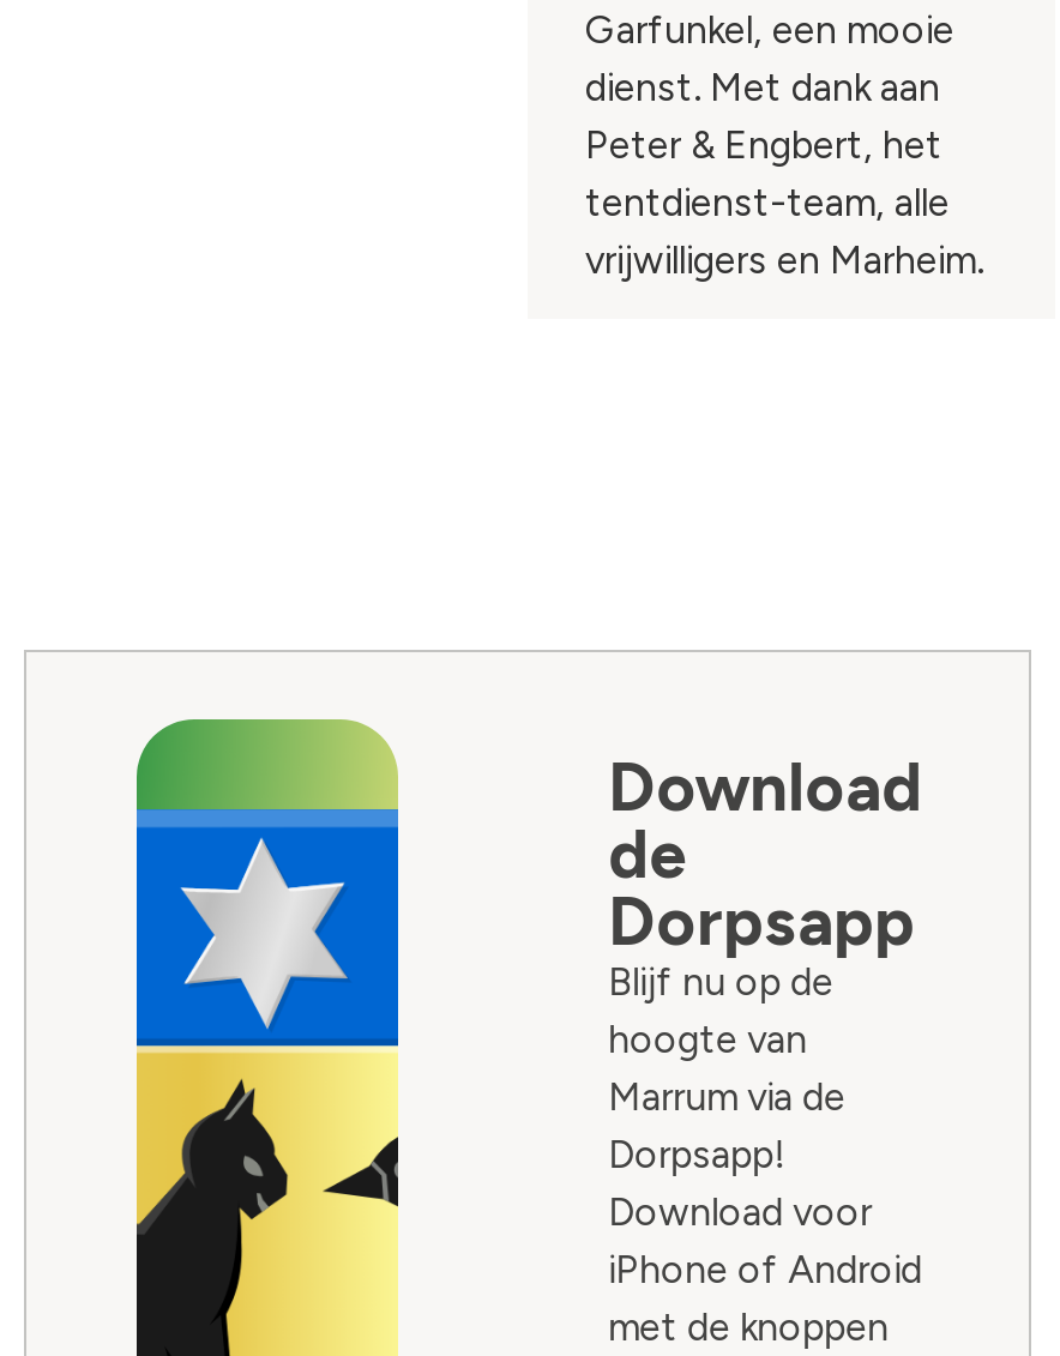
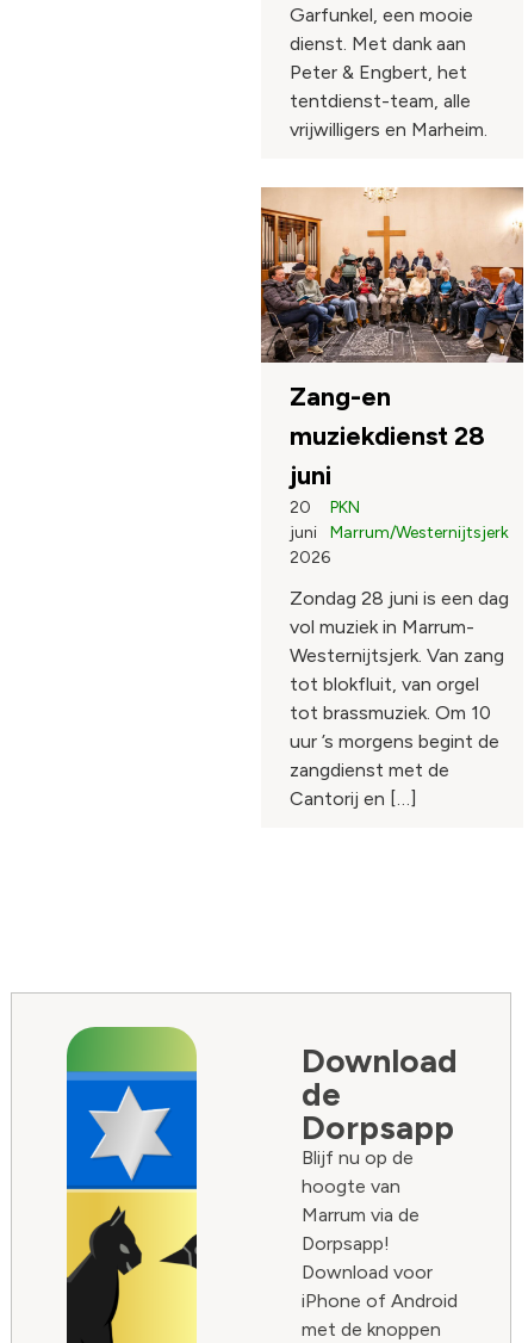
none -> [260,186,524,567] [image] | Zang-en | muziekdienst 28 | juni | 20 | juni | 2026
none -> [290,497,509,809] PKN | Marrum/Westernijtsjerk | Zondag 28 juni is een dag | vol muziek in Marrum- | Westernijtsjerk. Van zang | tot blokfluit, van orgel | tot brassmuziek. Om 10 | uur ’s morgens begint de | zangdienst met de | Cantorij en […]

